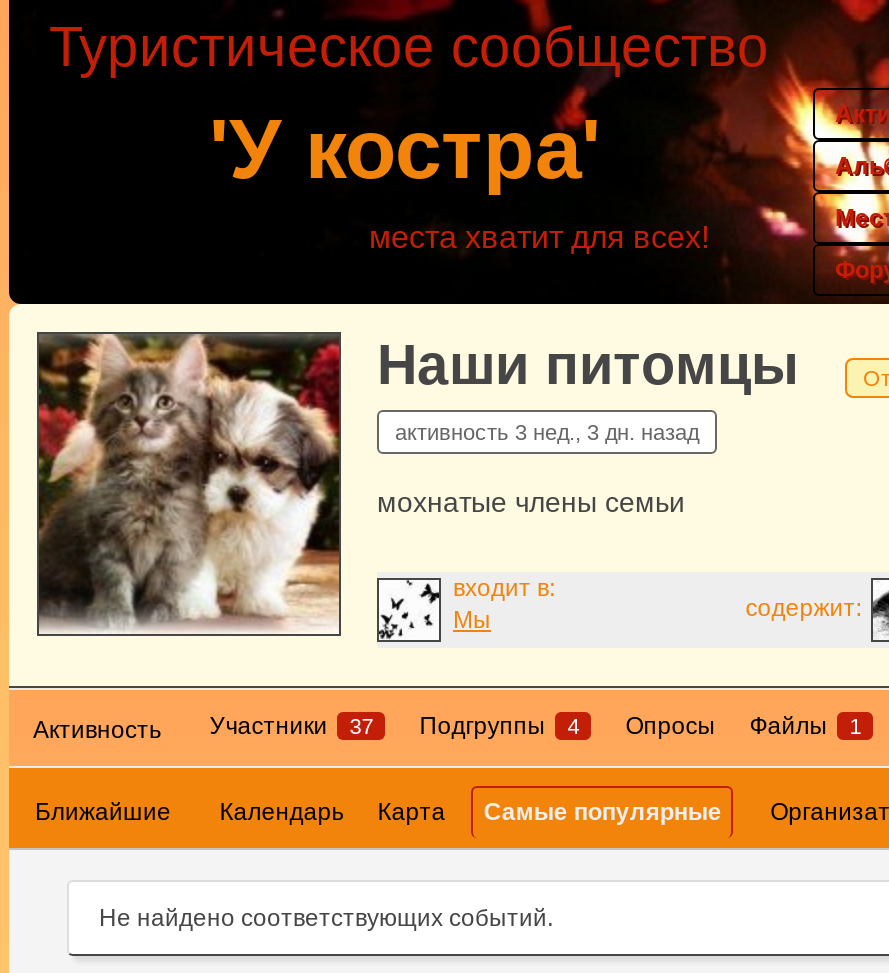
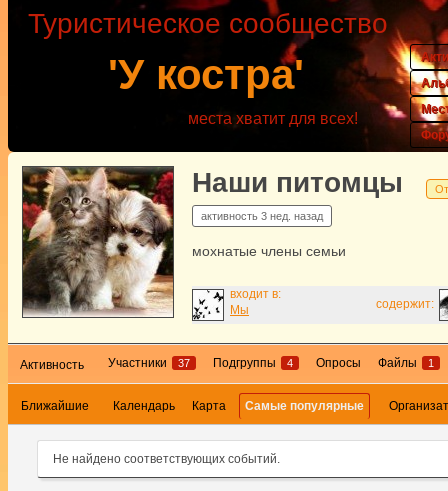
[395,420,699,444] активность 3 нед., 3 дн. назад -> [201,210,323,222] активность 3 нед. назад

